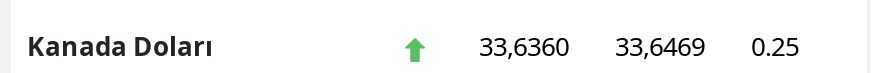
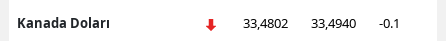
[479,28,569,64] 33,6360 -> [243,14,288,32] 33,4802
[615,28,705,64] 33,6469 -> [311,14,356,32] 33,4940
[751,28,799,64] 0.25 -> [379,14,400,32] -0.1

